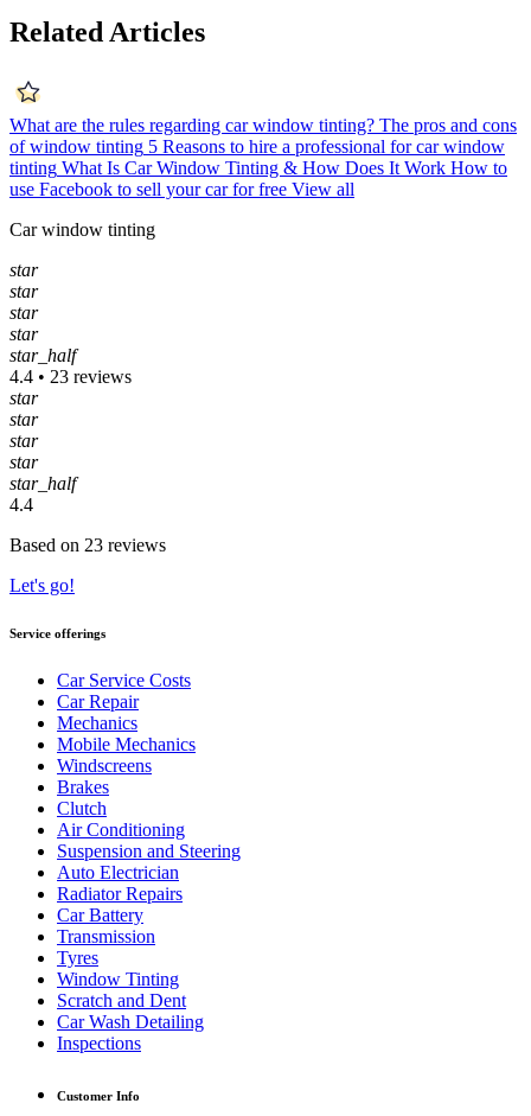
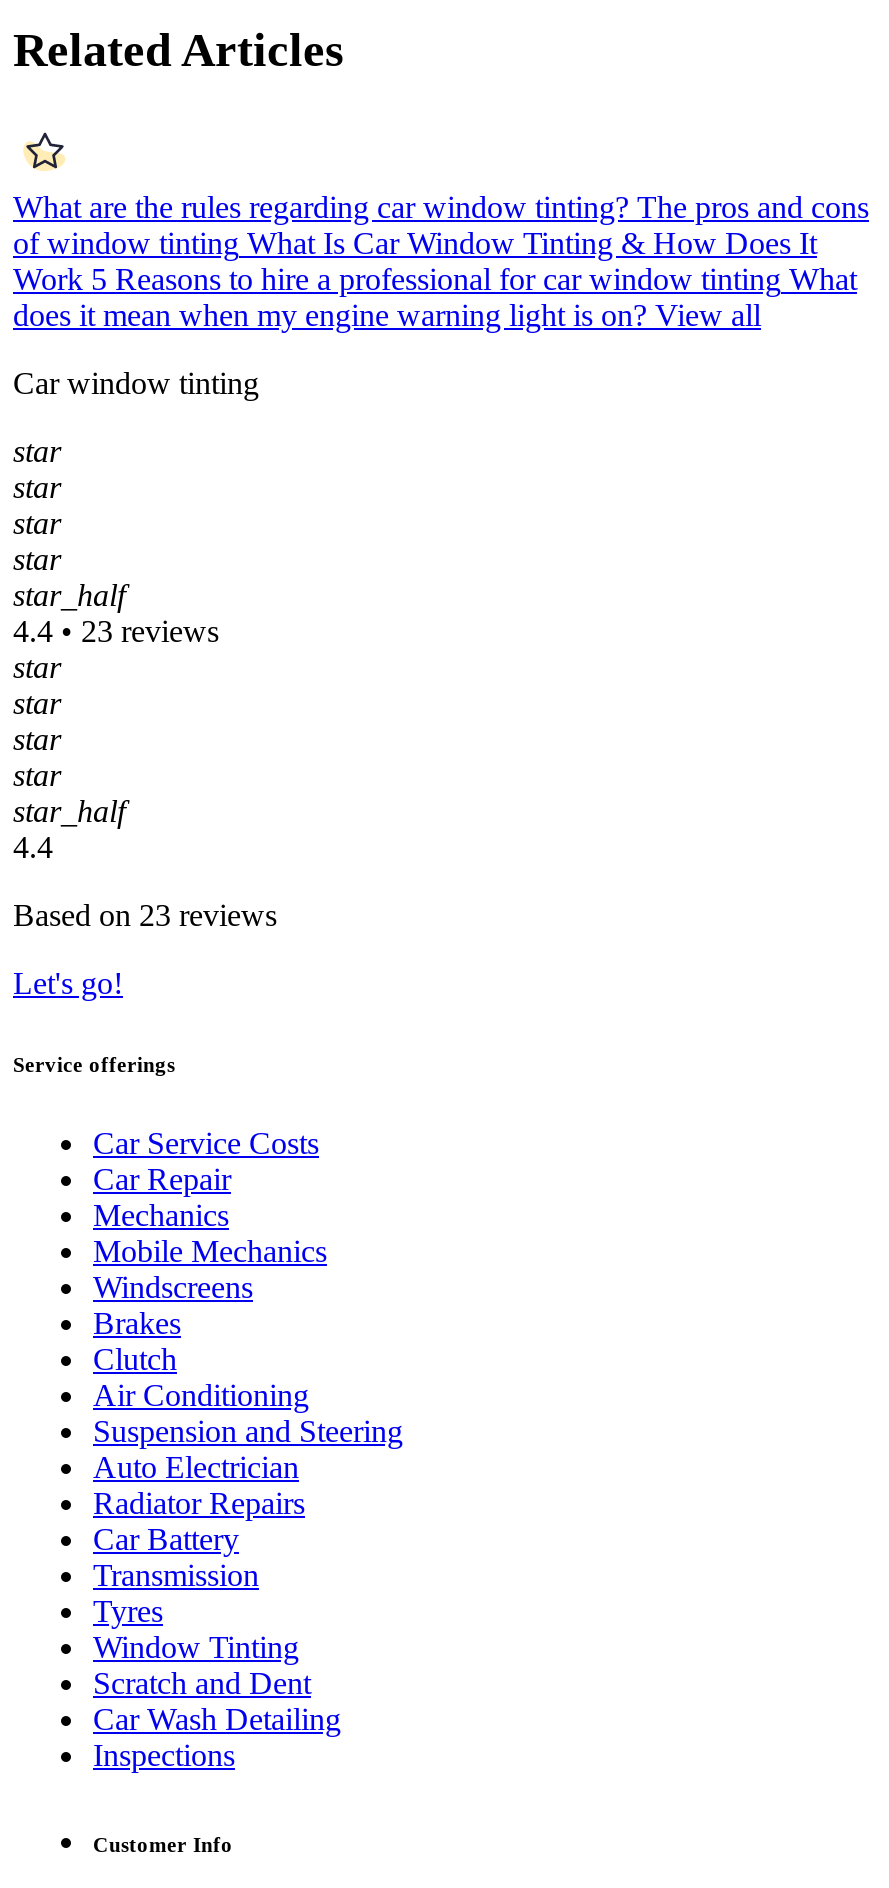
[9,136,507,199] of window tinting 5 Reasons to hire a professional for car window | tinting What Is Car Window Tinting & How Does It Work How to | use Facebook to sell your car for free View all -> [13,226,857,332] of window tinting What Is Car Window Tinting & How Does It | Work 5 Reasons to hire a professional for car window tinting What | does it mean when my engine warning light is on? View all

